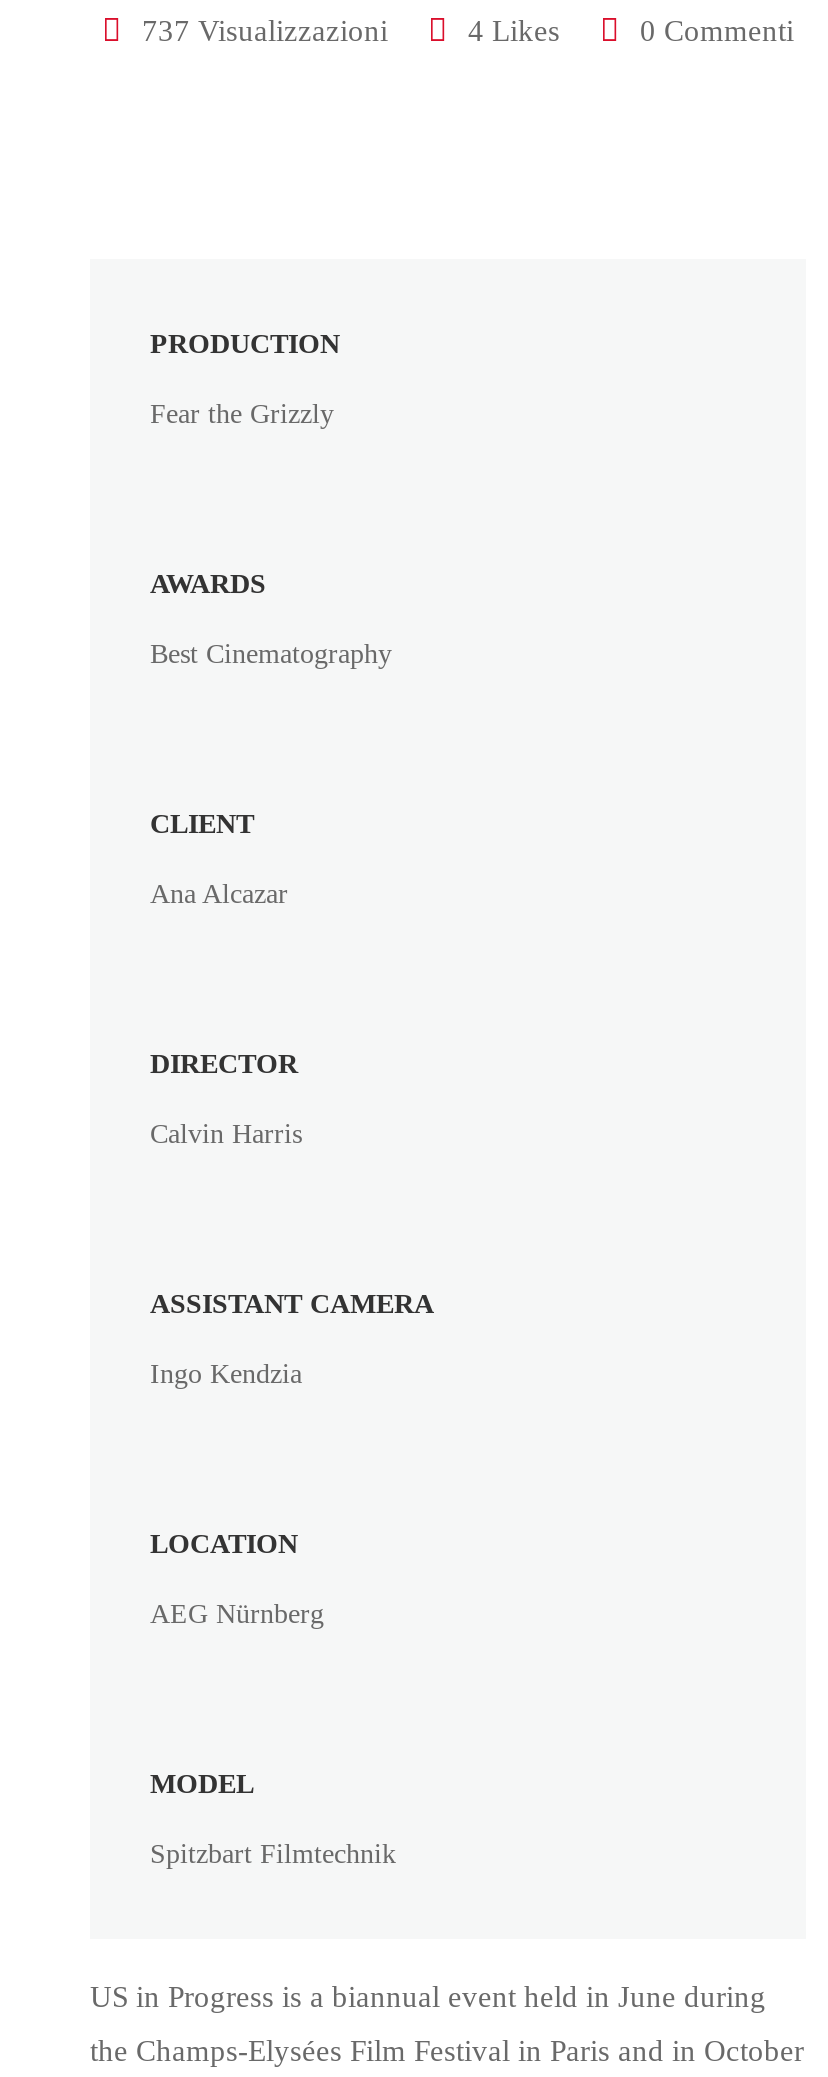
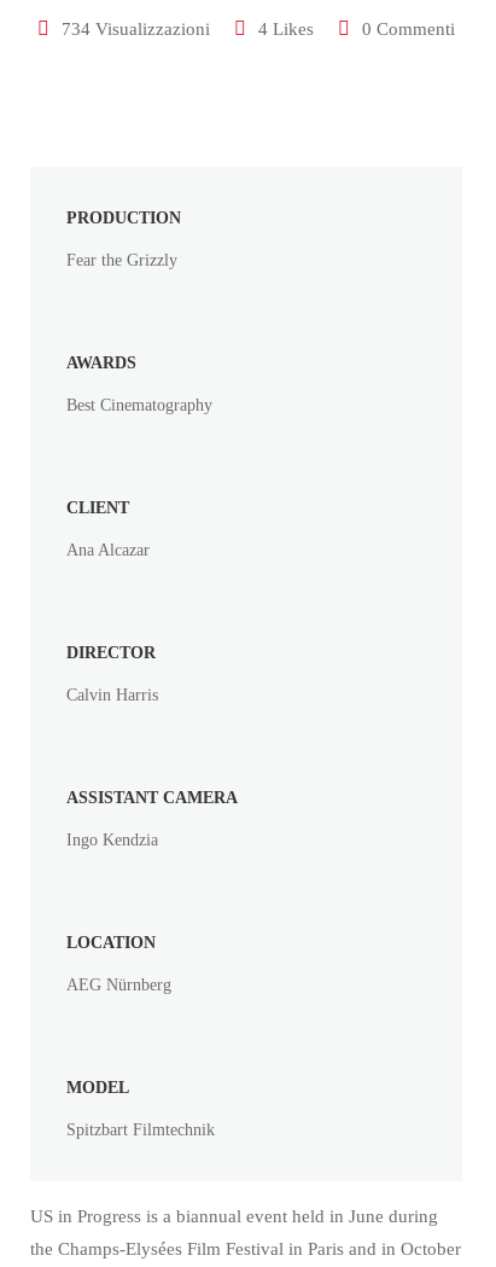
[142,15,388,47] 737 Visualizzazioni -> [62,19,210,39] 734 Visualizzazioni

